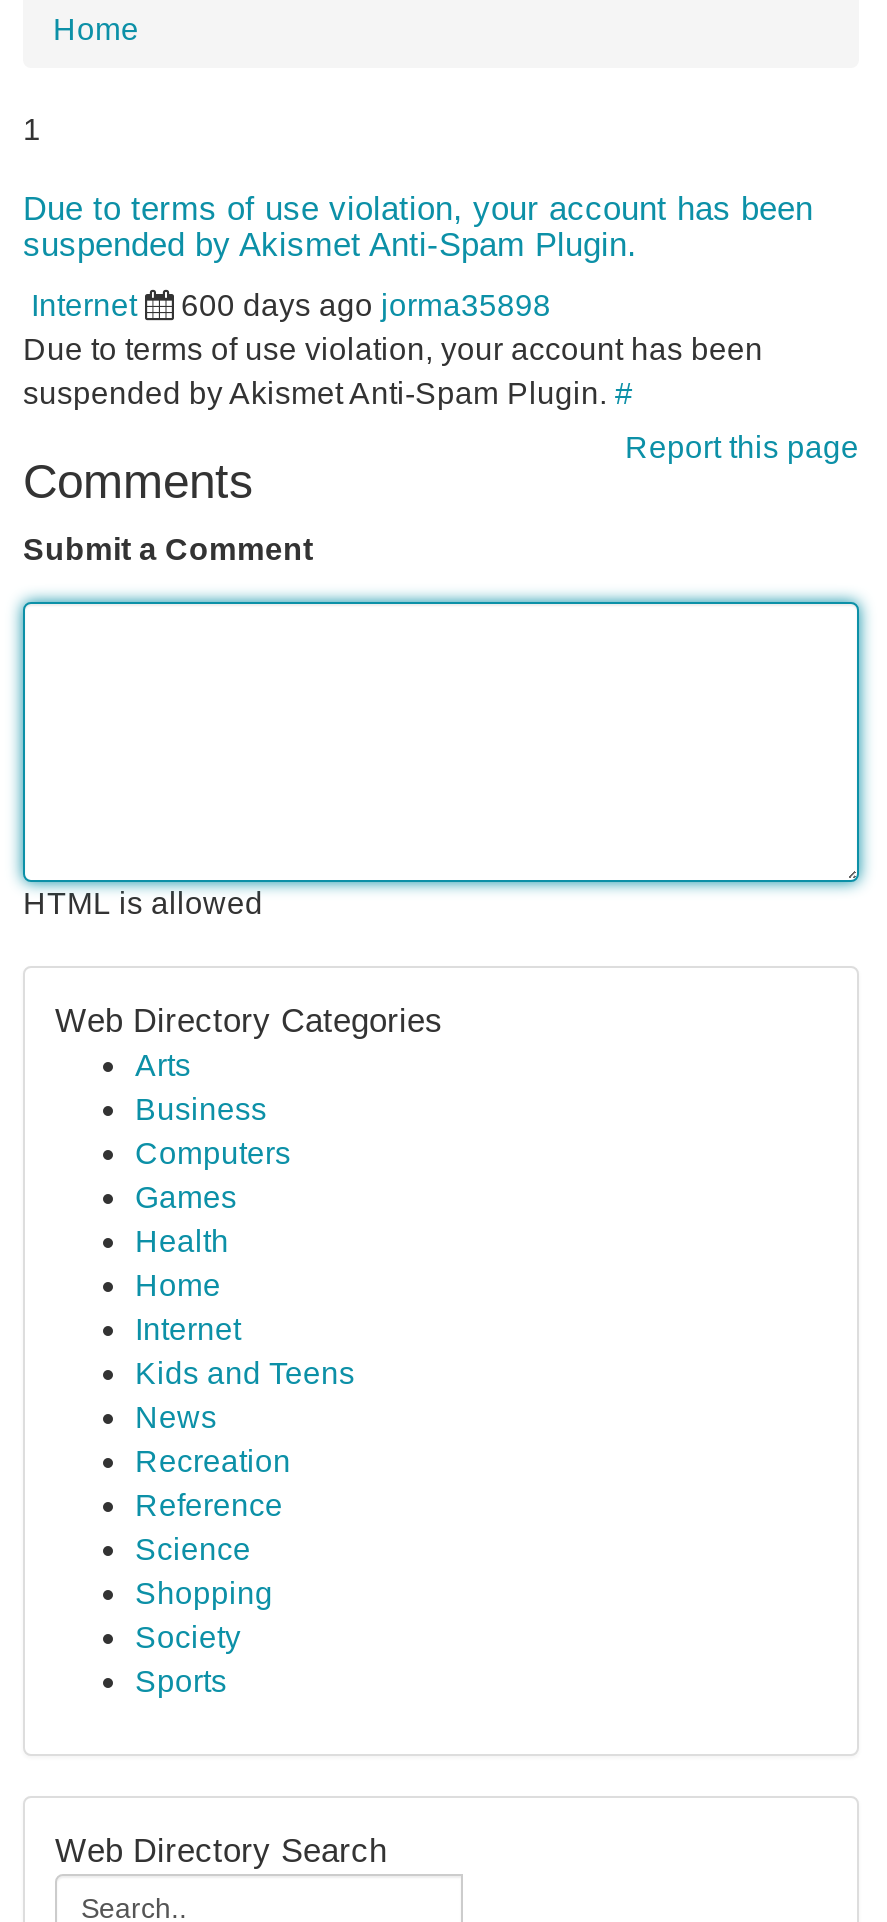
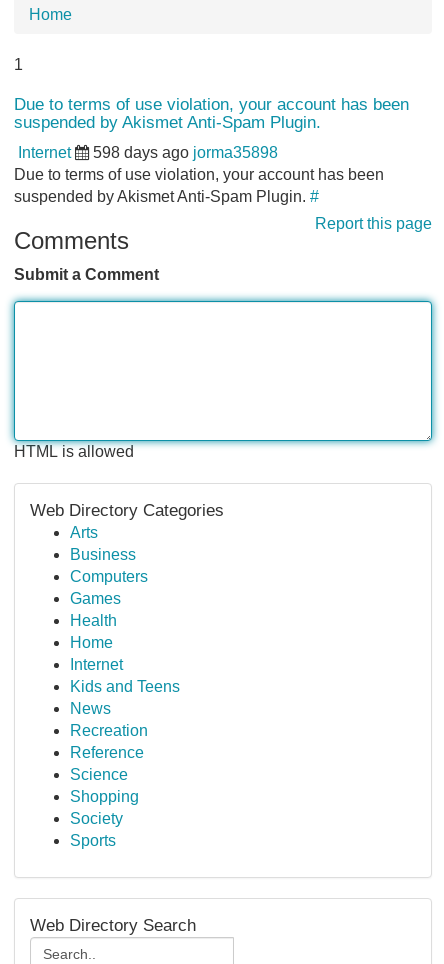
[181,288,551,322] 600 days ago jorma35898 -> [93,144,278,161] 598 days ago jorma35898

